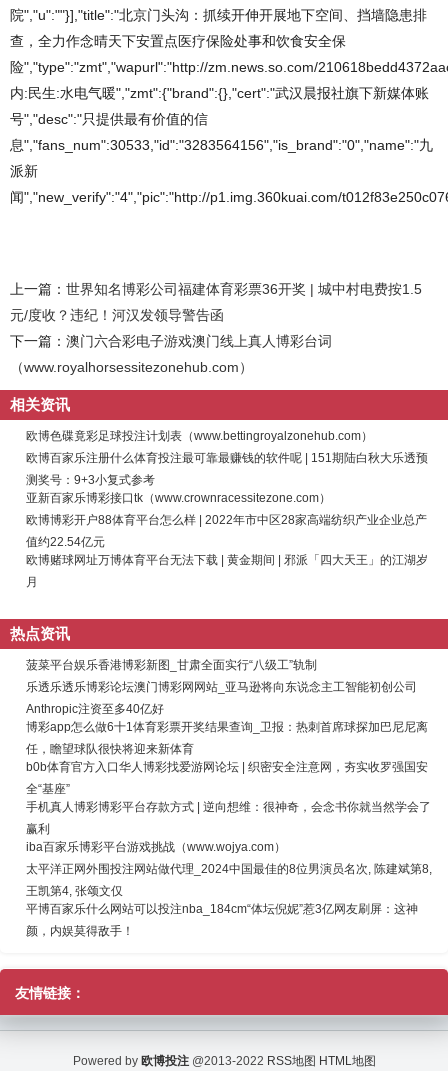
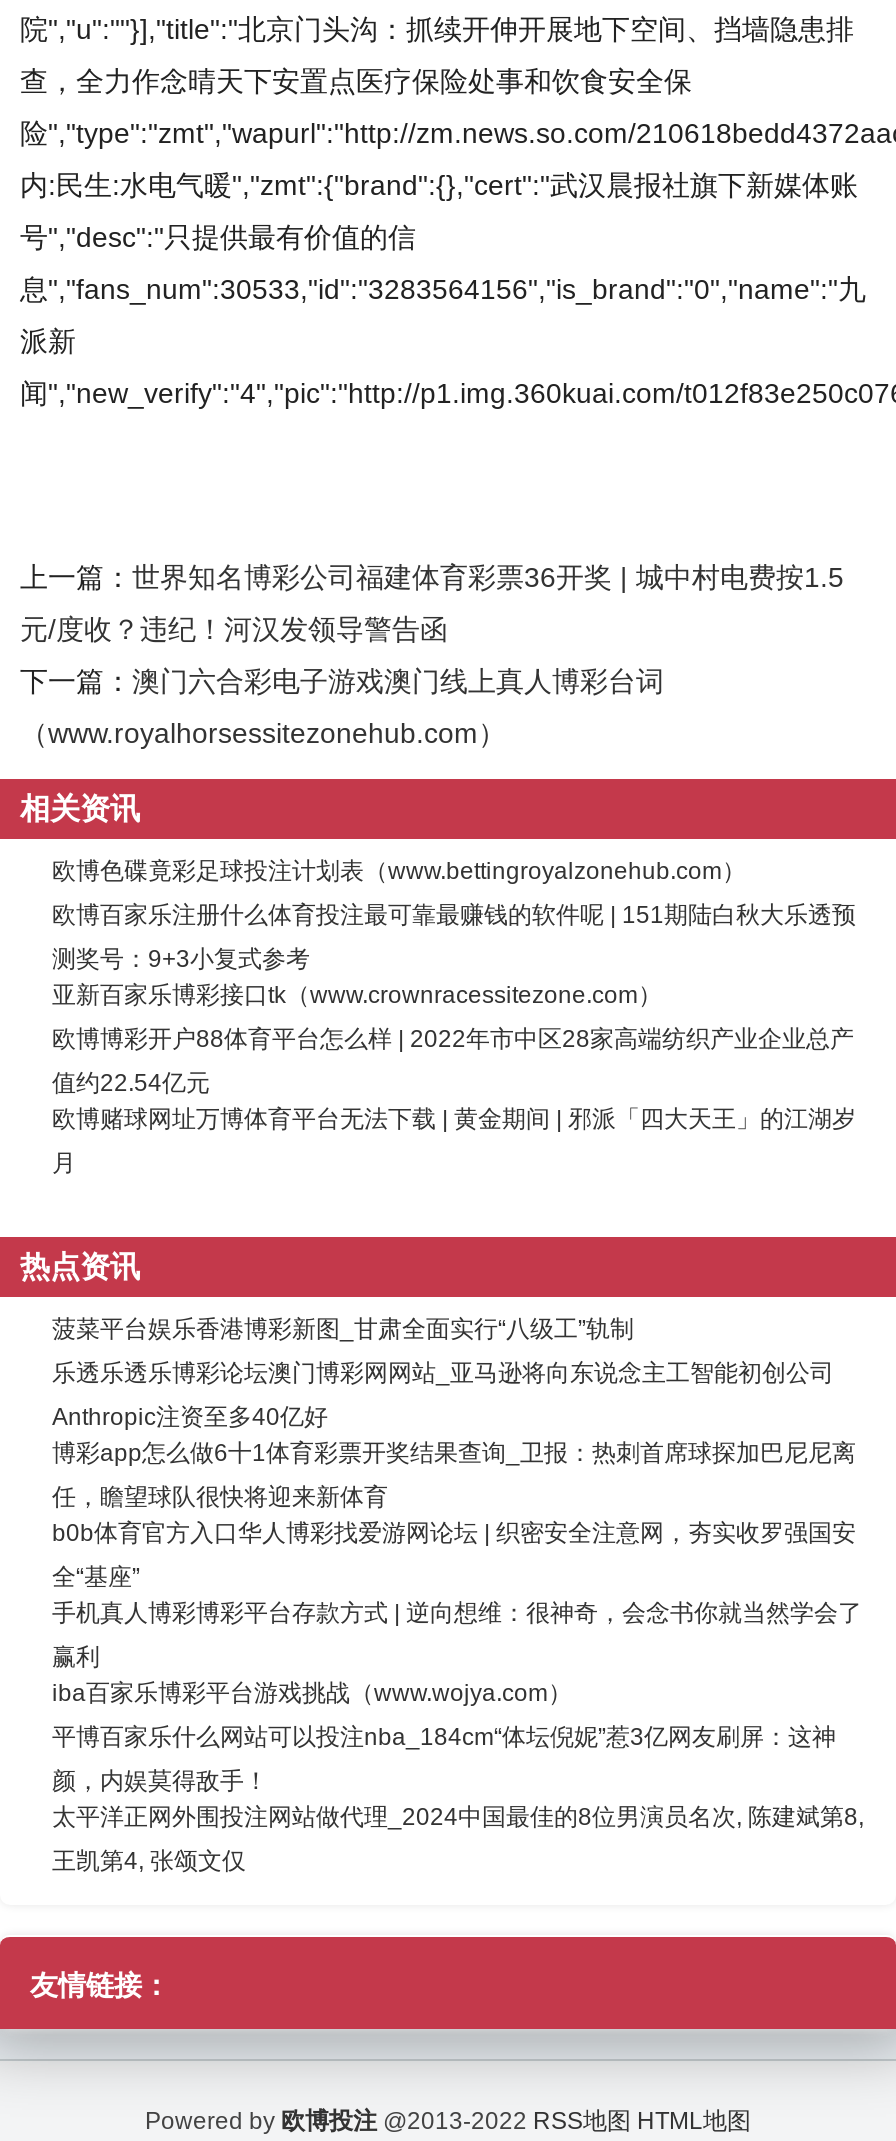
moved [26,862,432,898] -> [52,1802,864,1874]: 太平洋正网外围投注网站做代理_2024中国最佳的8位男演员名次, 陈建斌第8, | 王凯第4, 张颂文仅
moved [26,902,418,938] -> [52,1722,836,1794]: 平博百家乐什么网站可以投注nba_184cm“体坛倪妮”惹3亿网友刷屏：这神 | 颜，内娱莫得敌手！

